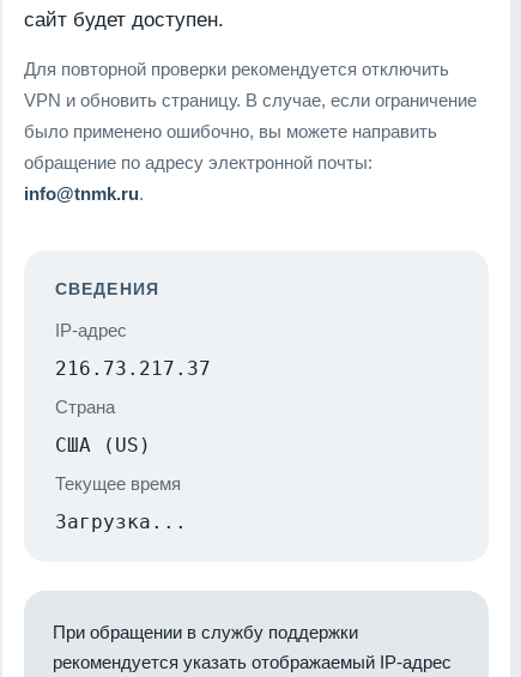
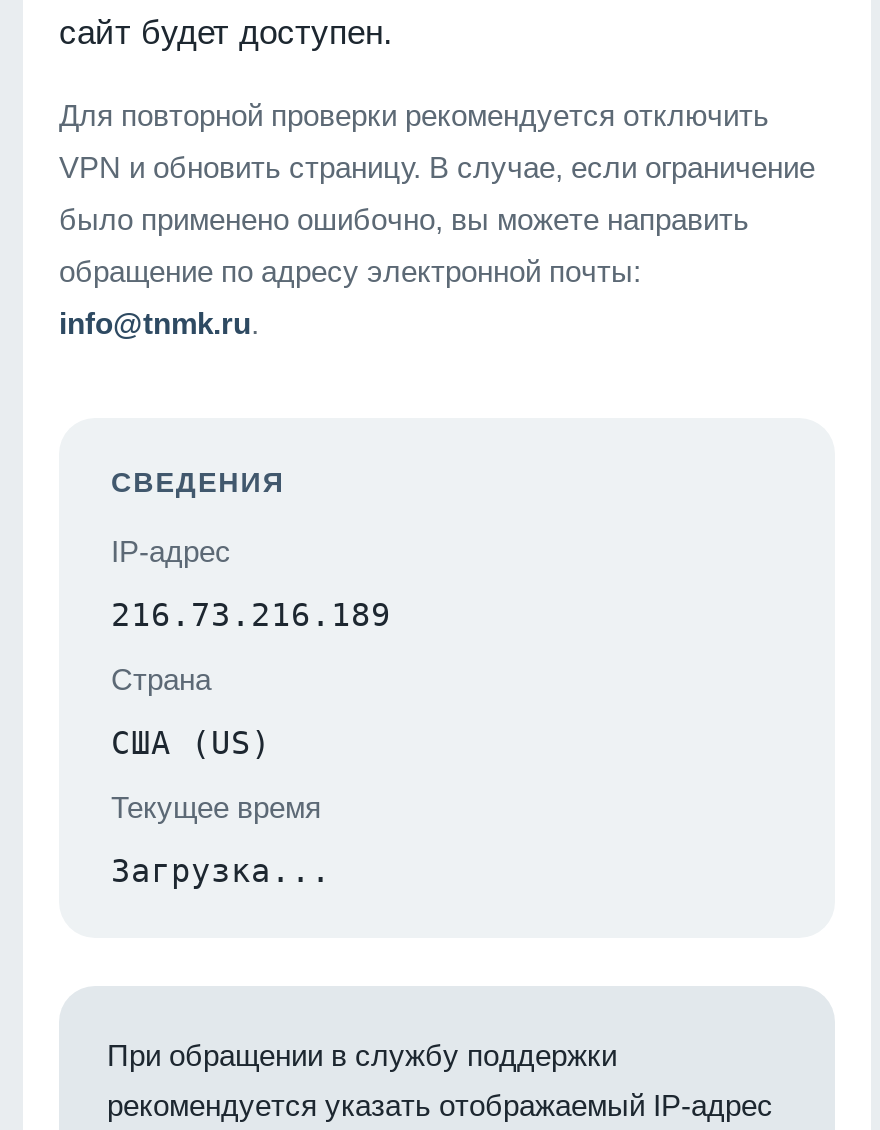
[55,356,211,379] 216.73.217.37 -> [111,595,391,633] 216.73.216.189

